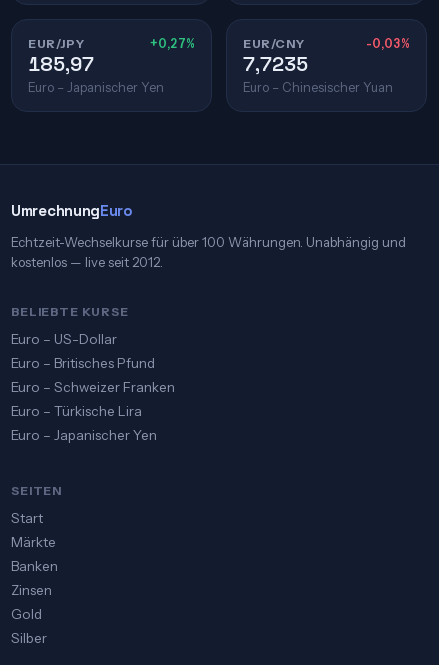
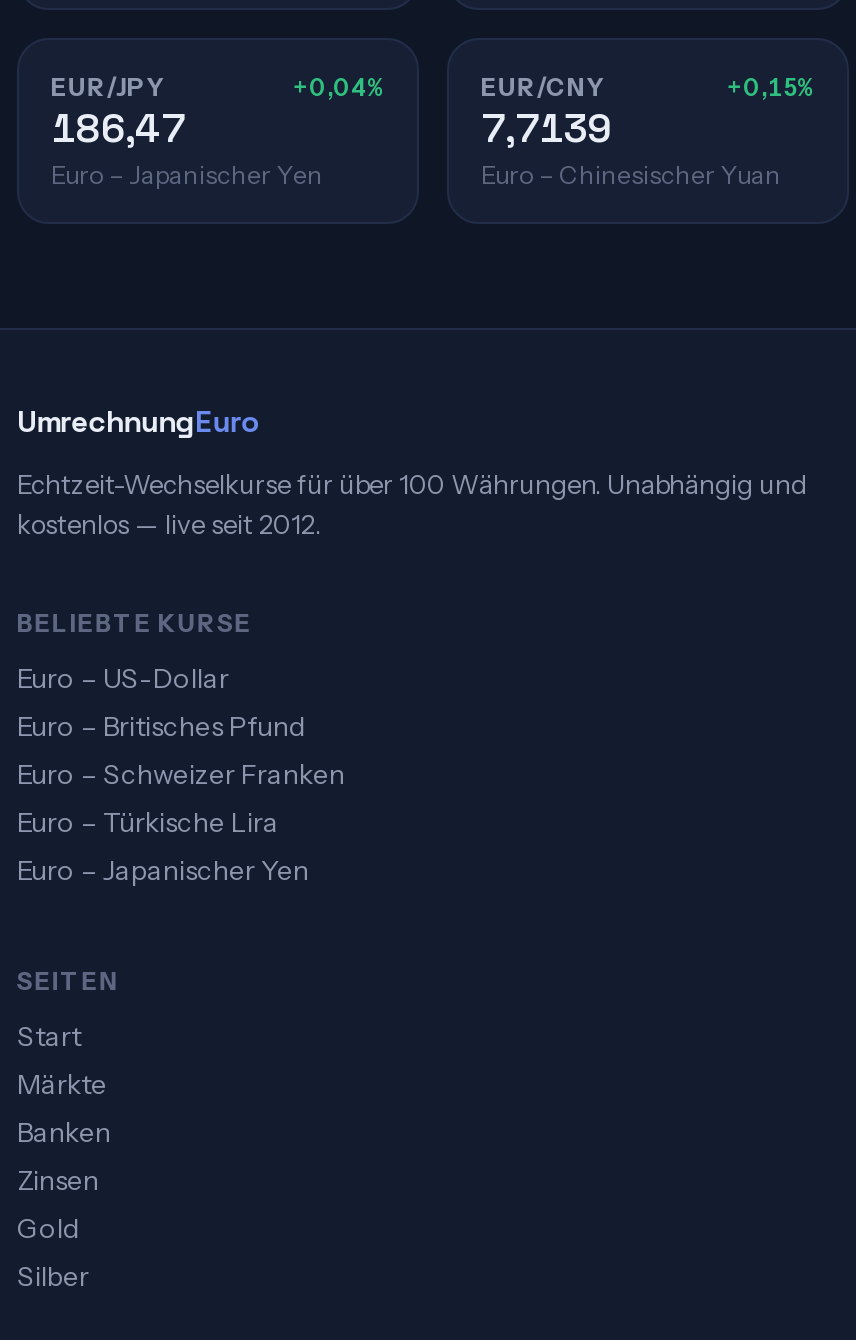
[150,36,195,51] +0,27% -> [293,72,385,102] +0,04%
[366,36,410,51] -0,03% -> [727,72,815,102] +0,15%
[28,51,94,77] 185,97 -> [51,102,185,154] 186,47
[243,51,308,77] 7,7235 -> [481,102,611,154] 7,7139

